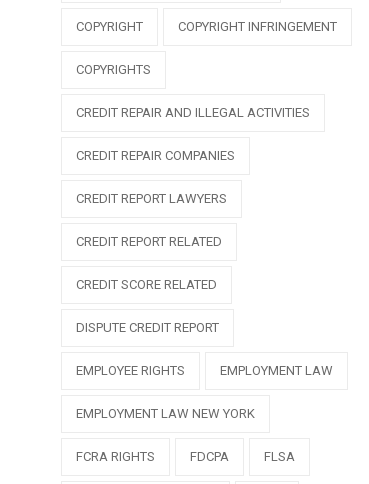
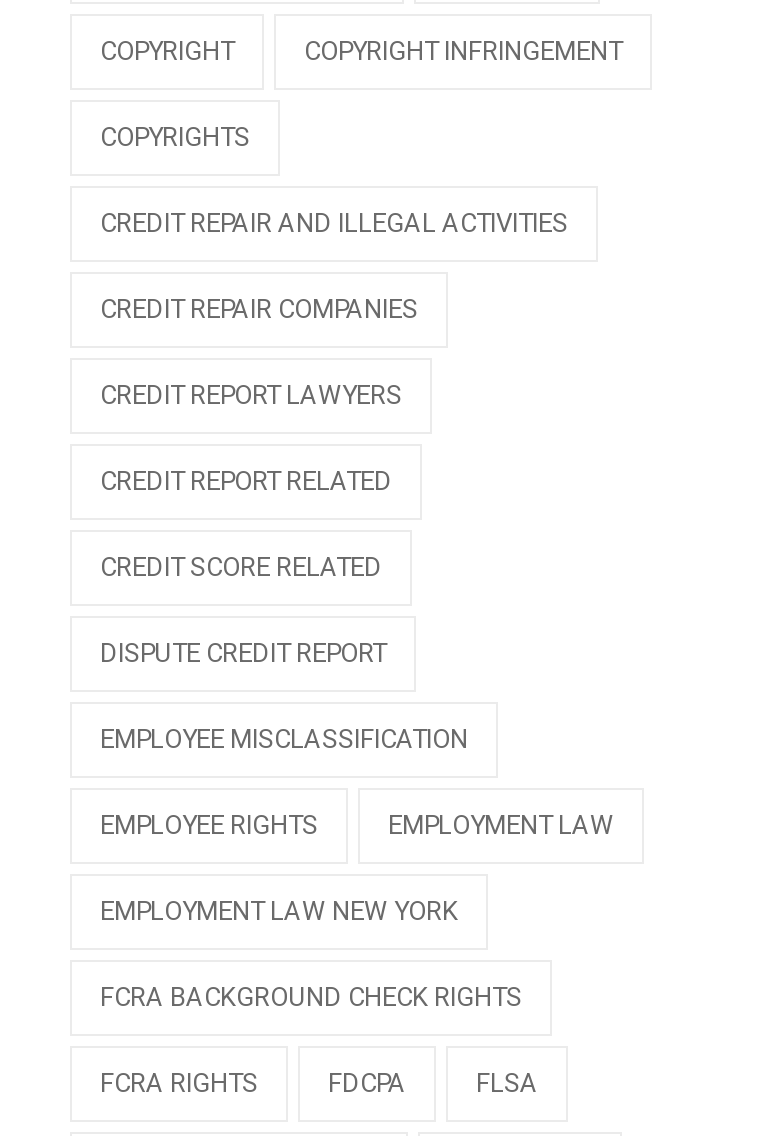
none -> [100,723,468,753] EMPLOYEE MISCLASSIFICATION
none -> [100,981,522,1011] FCRA BACKGROUND CHECK RIGHTS

